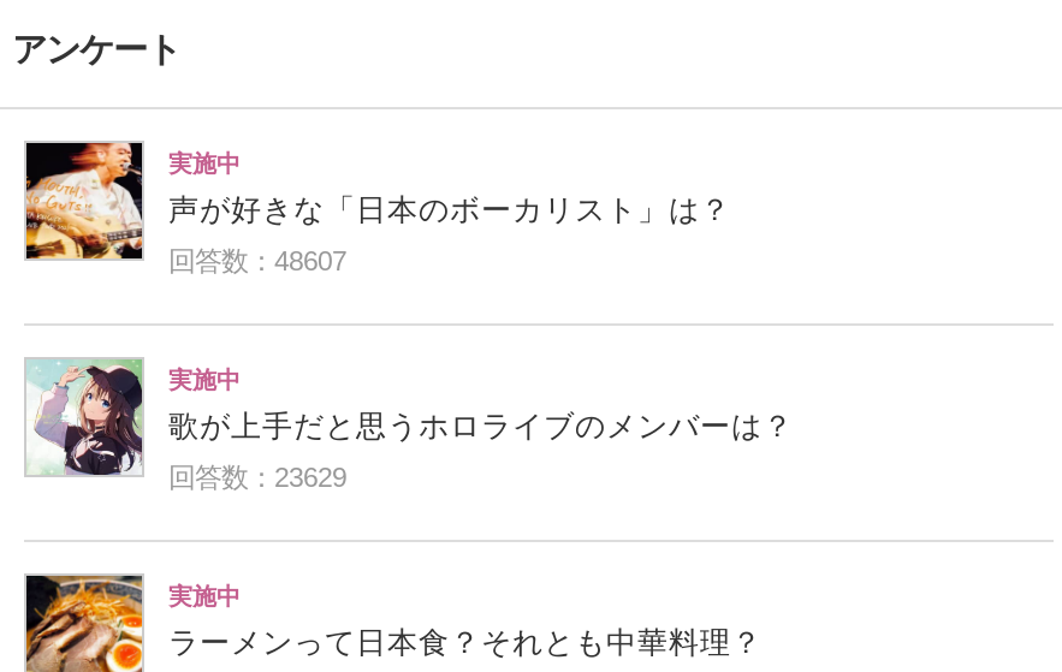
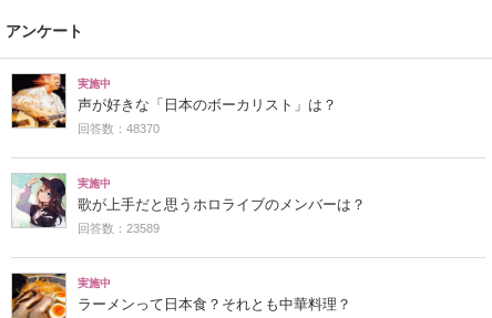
[168,246,346,275] 回答数：48607 -> [78,122,160,135] 回答数：48370
[168,463,346,491] 回答数：23629 -> [78,221,160,235] 回答数：23589

